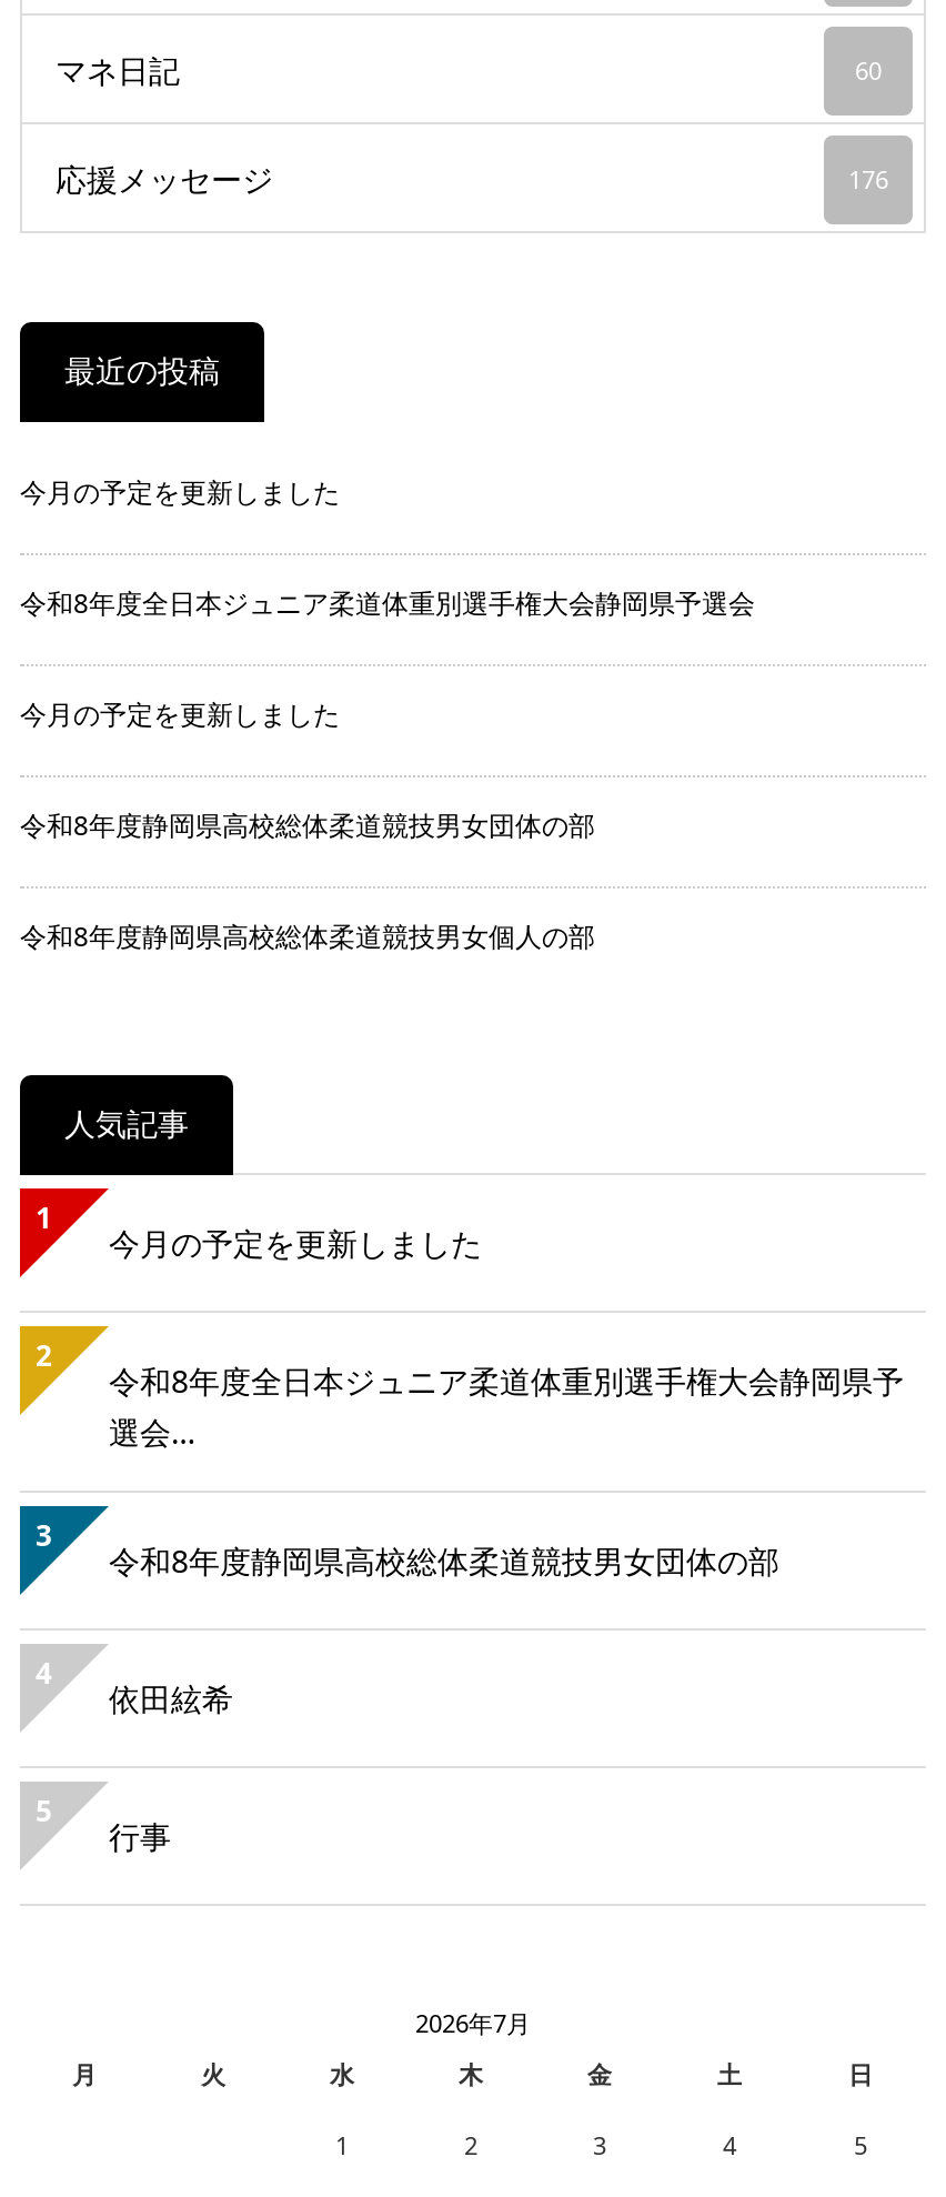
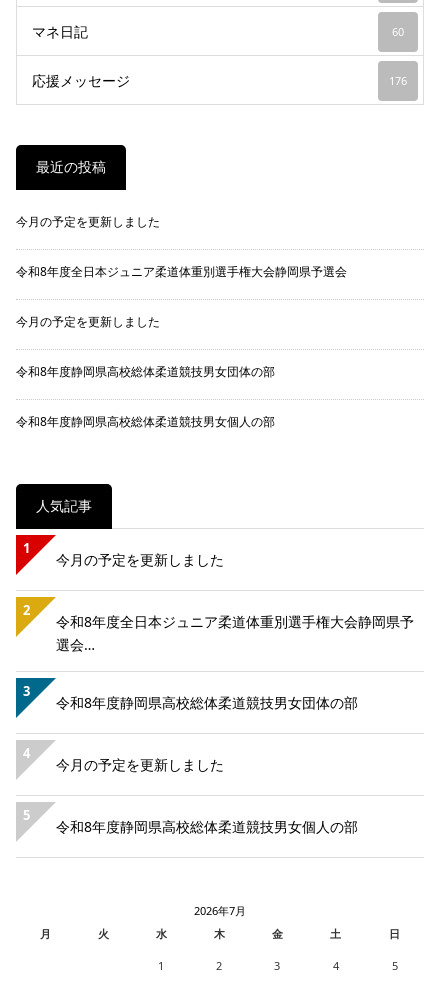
[109,1676,233,1718] 依田絃希 -> [56,754,224,773] 今月の予定を更新しました
[109,1814,171,1856] 行事 -> [56,816,358,835] 令和8年度静岡県高校総体柔道競技男女個人の部

